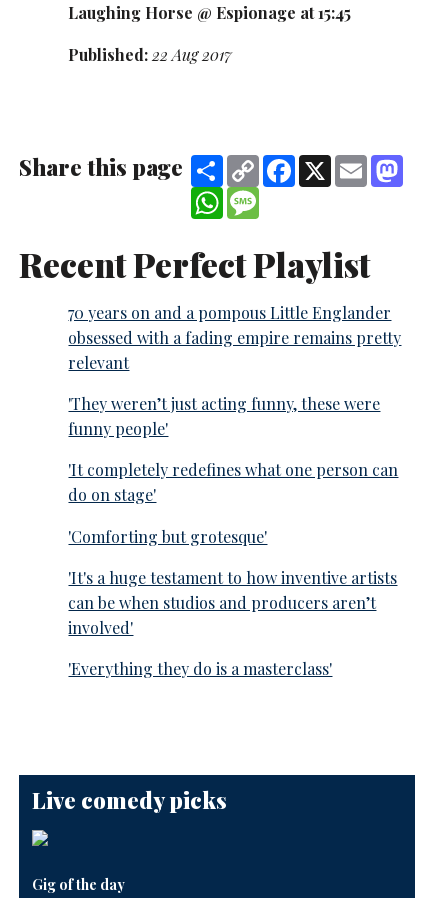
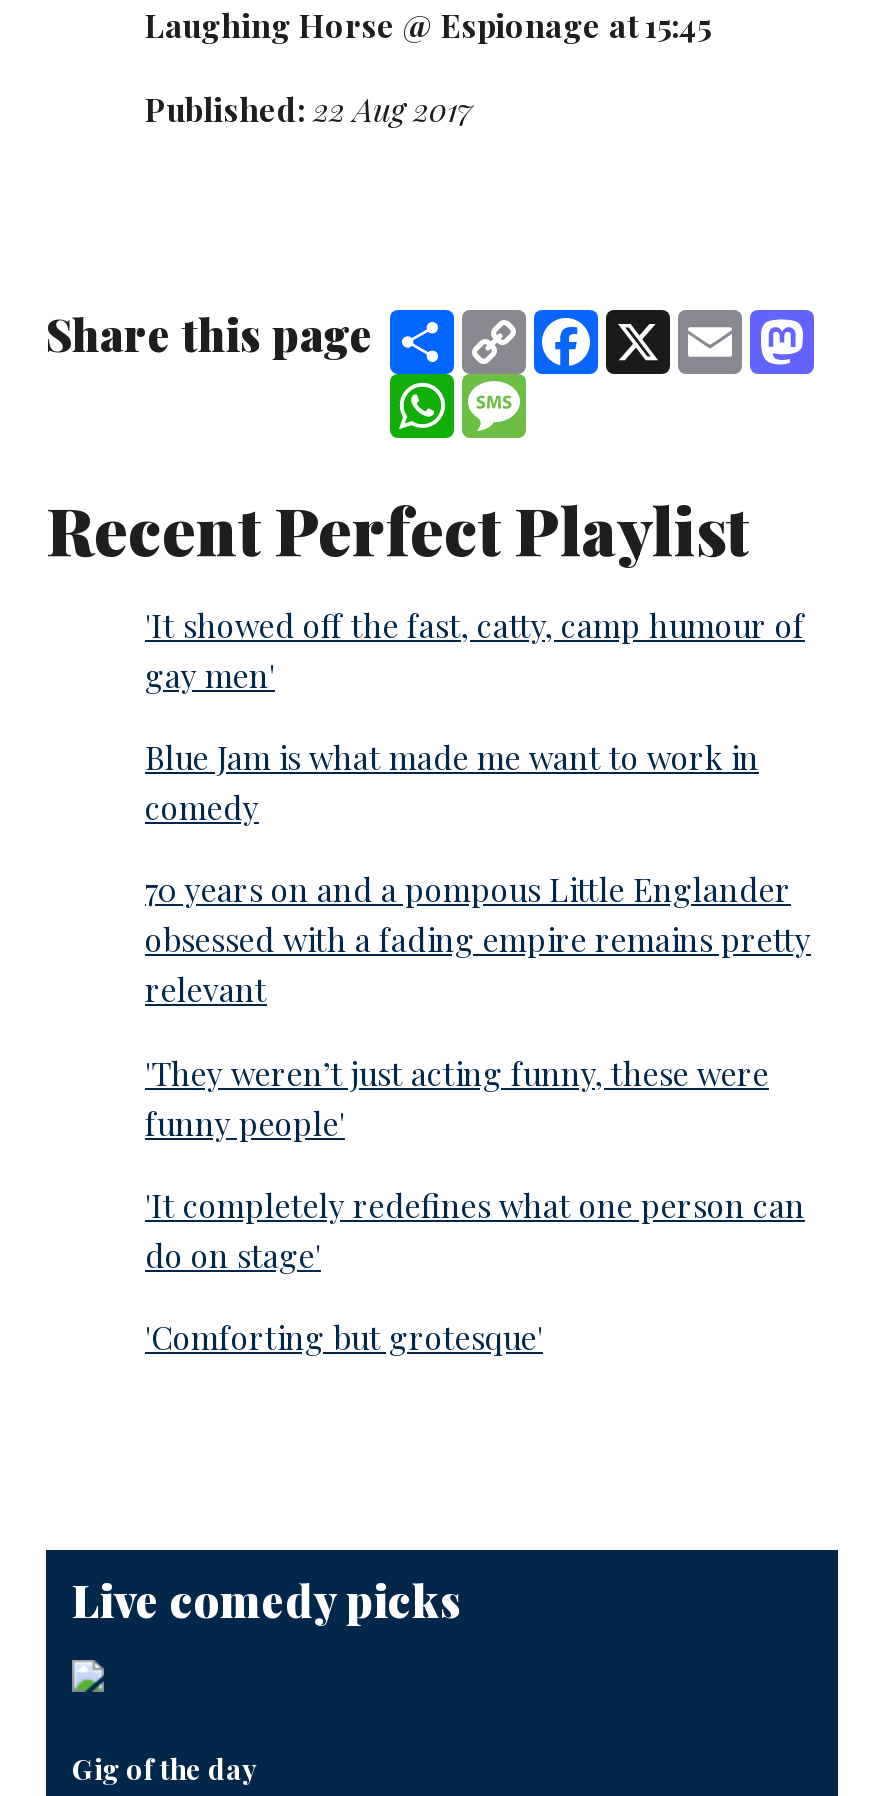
none -> [145,604,805,828] 'It showed off the fast, catty, camp humour of | gay men' | Blue Jam is what made me want to work in | comedy
moved [68,302,401,547] -> [145,869,811,1358]: 70 years on and a pompous Little Englander | obsessed with a fading empire remains pretty | relevant | 'They weren’t just acting funny, these were | funny people' | 'It completely redefines what one person can | do on stage' | 'Comforting but grotesque'
[68,567,397,679] 'It's a huge testament to how inventive artists | can be when studios and producers aren’t | involved' | 'Everything they do is a masterclass' -> none

